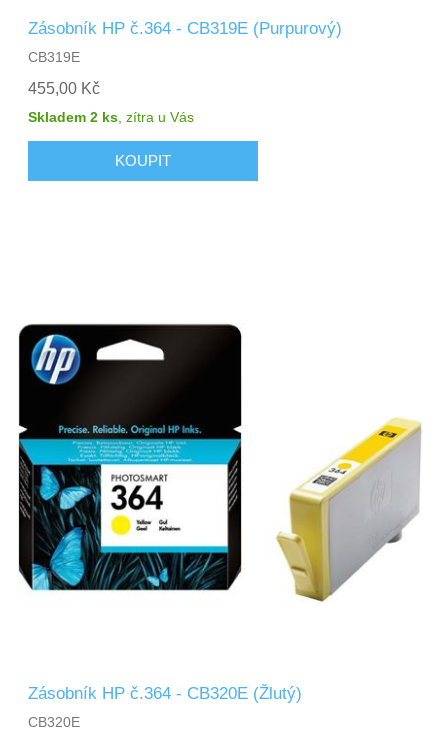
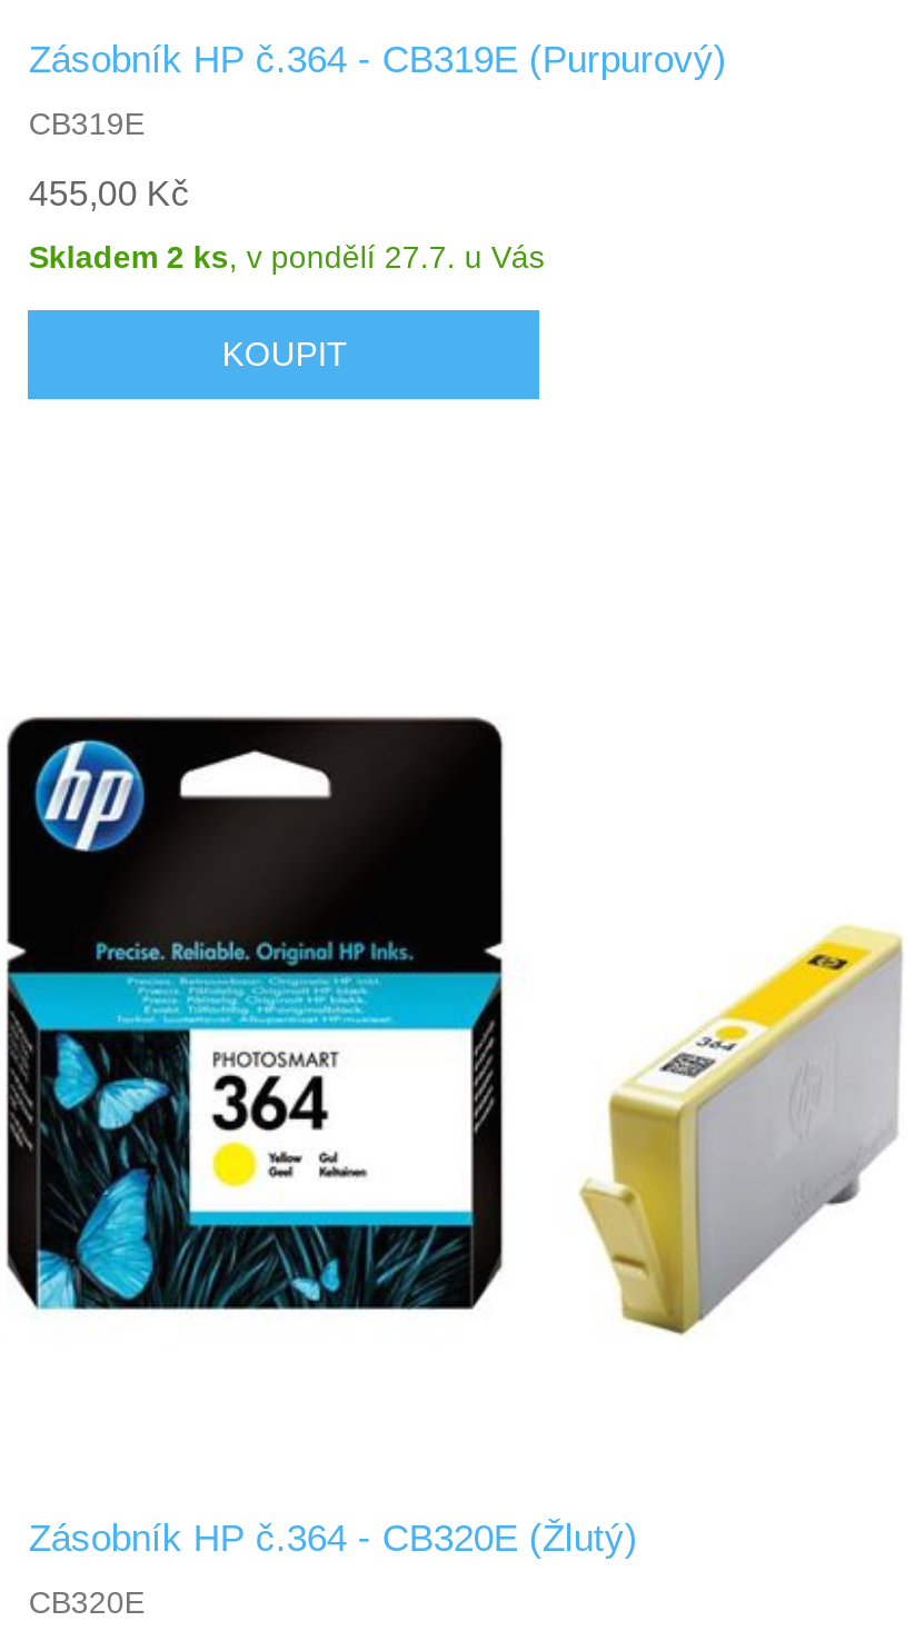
[28,109,194,125] Skladem 2 ks, zítra u Vás -> [29,239,545,275] Skladem 2 ks, v pondělí 27.7. u Vás

